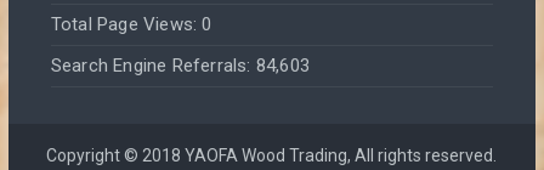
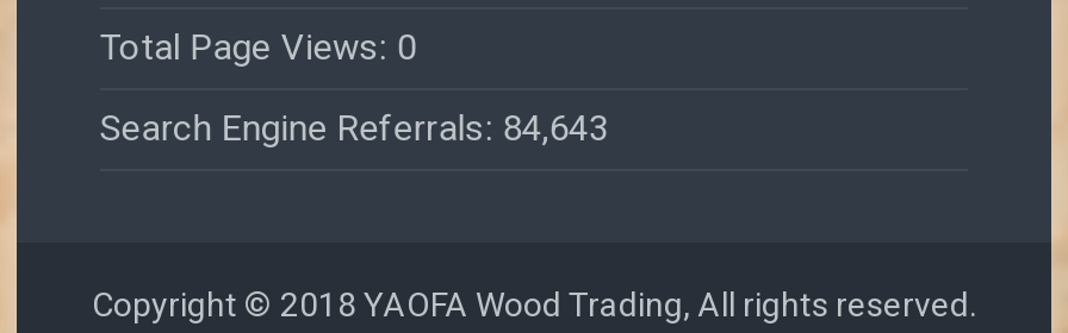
[51,54,310,76] Search Engine Referrals: 84,603 -> [99,106,608,149] Search Engine Referrals: 84,643

